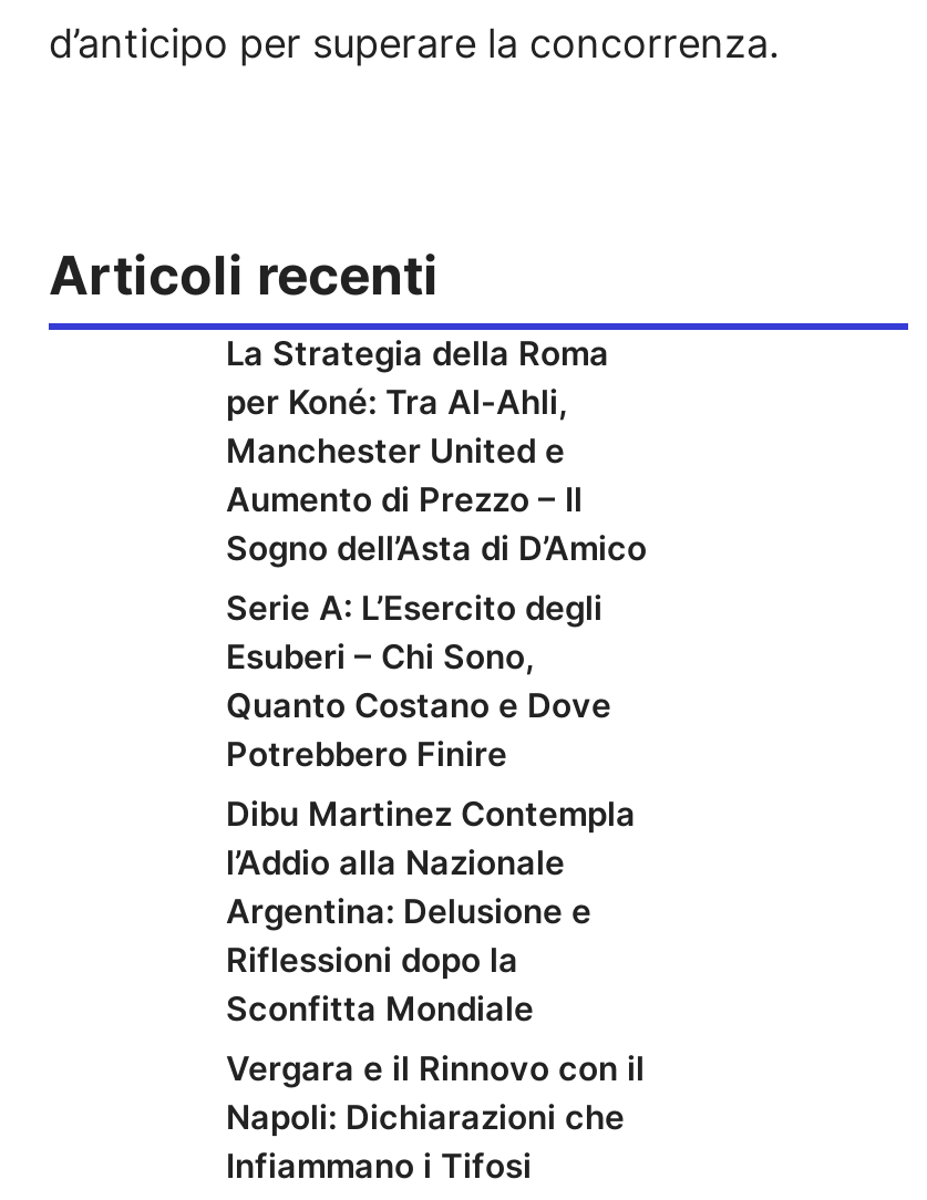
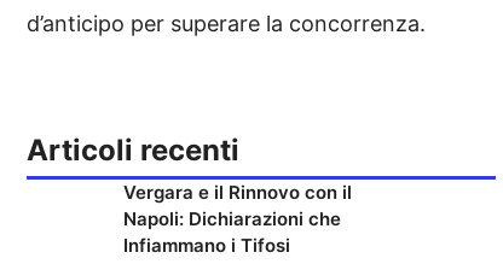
[226,332,647,1029] La Strategia della Roma | per Koné: Tra Al-Ahli, | Manchester United e | Aumento di Prezzo – Il | Sogno dell’Asta di D’Amico | Serie A: L’Esercito degli | Esuberi – Chi Sono, | Quanto Costano e Dove | Potrebbero Finire | Dibu Martinez Contempla | l’Addio alla Nazionale | Argentina: Delusione e | Riflessioni dopo la | Sconfitta Mondiale -> none

